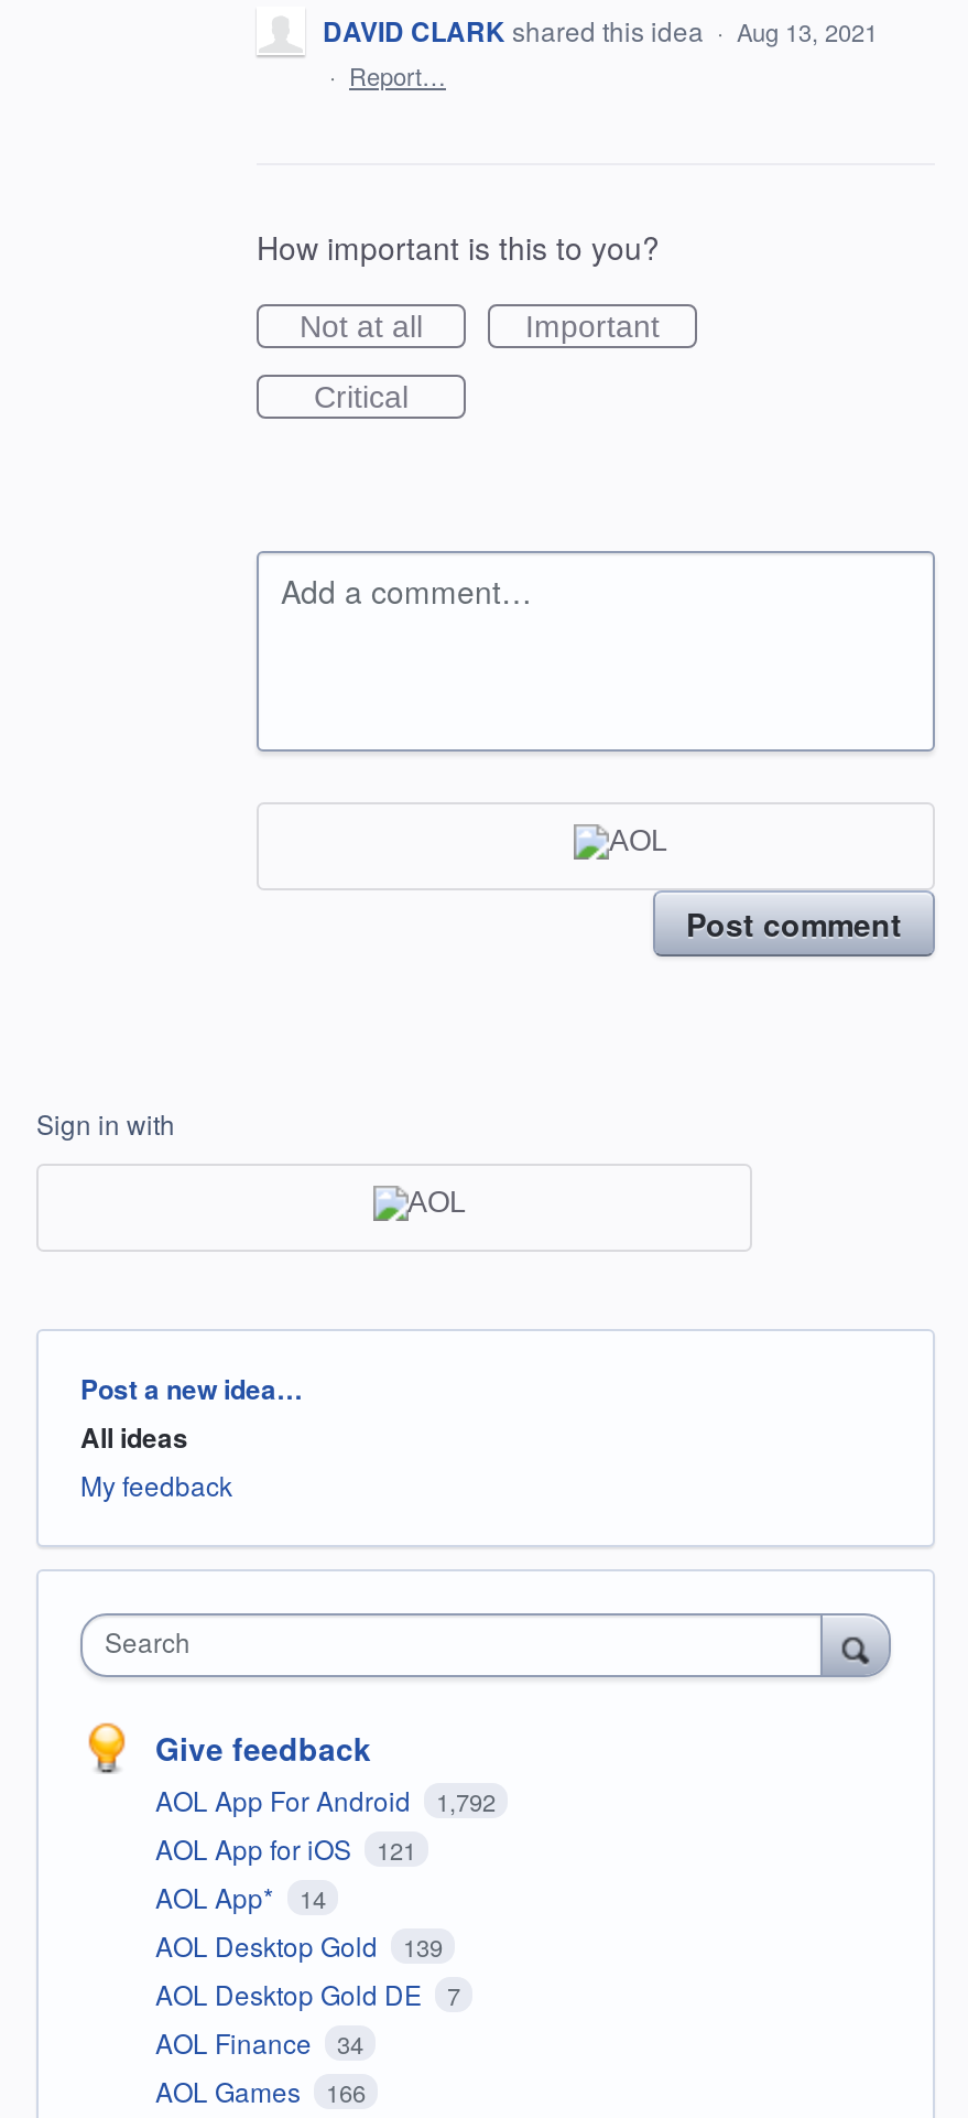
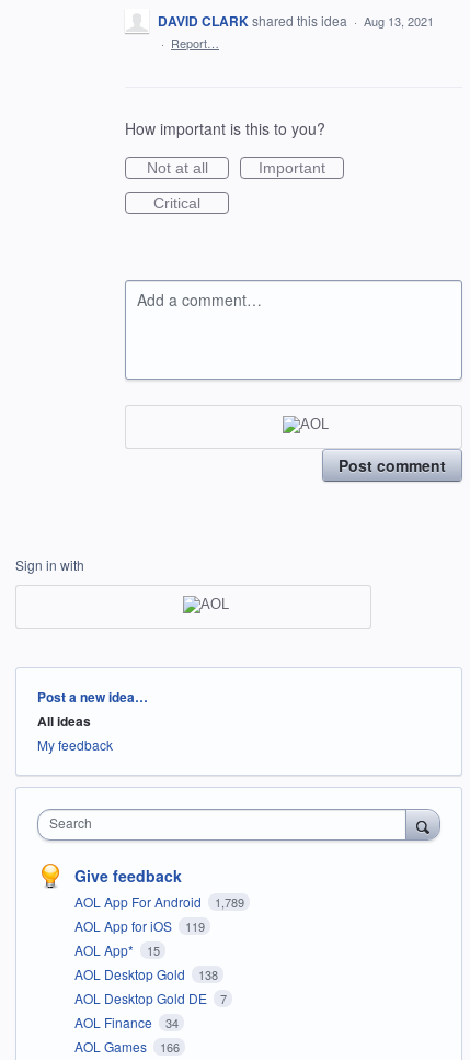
[155,1781,496,1819] AOL App For Android 1,792 -> [74,892,244,911] AOL App For Android 1,789
[155,1830,416,1867] AOL App for iOS 121 -> [74,917,204,935] AOL App for iOS 119
[155,1878,326,1916] AOL App* 14 -> [74,941,159,959] AOL App* 15
[155,1927,443,1964] AOL Desktop Gold 139 -> [74,965,217,984] AOL Desktop Gold 138

